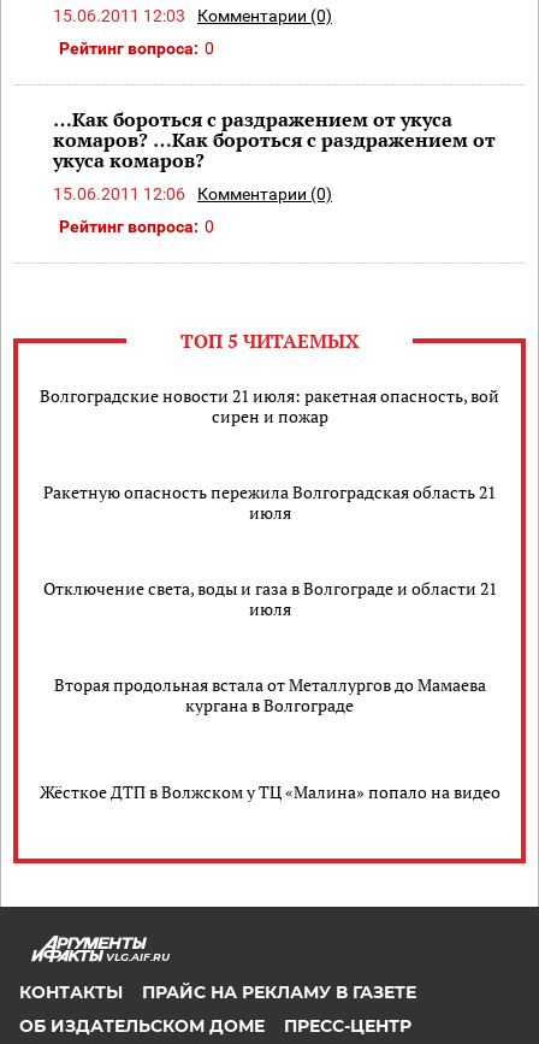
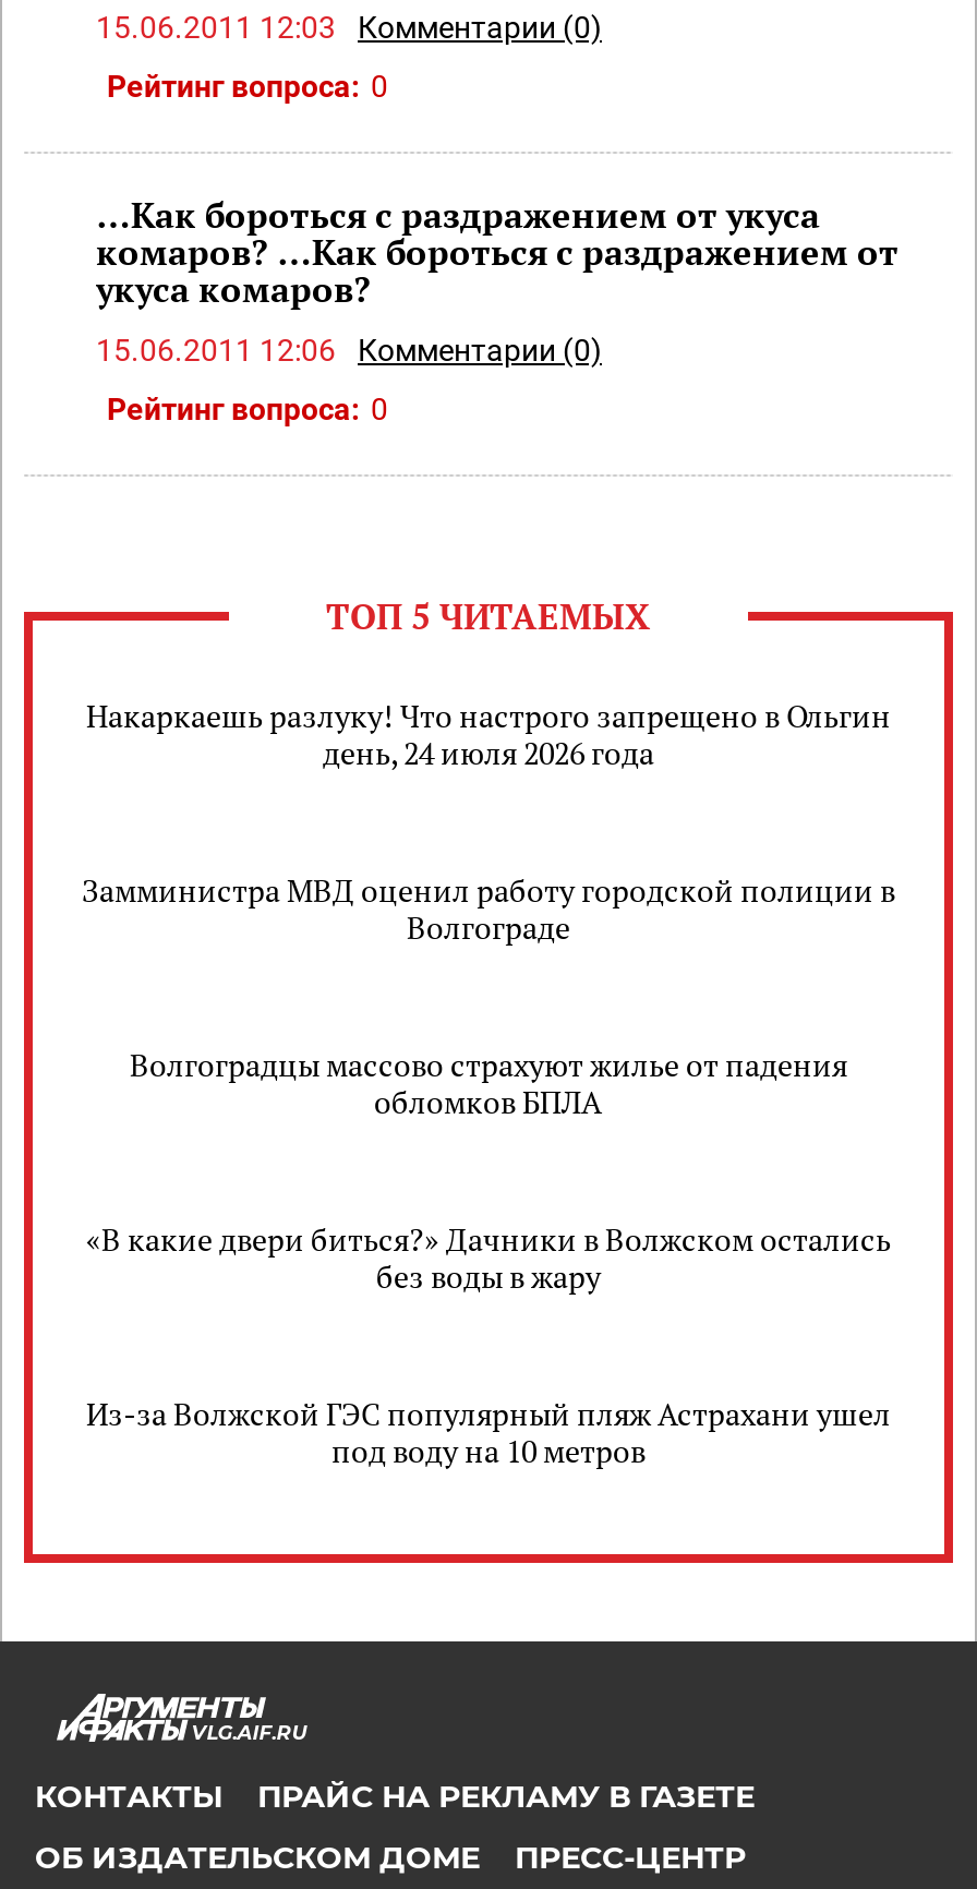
[40,384,499,427] Волгоградские новости 21 июля: ракетная опасность, вой | сирен и пожар -> [86,695,891,773] Накаркаешь разлуку! Что настрого запрещено в Ольгин | день, 24 июля 2026 года
[43,480,496,524] Ракетную опасность пережила Волгоградская область 21 | июля -> [82,869,895,948] Замминистра МВД оценил работу городской полиции в | Волгограде
[43,577,496,620] Отключение света, воды и газа в Волгограде и области 21 | июля -> [130,1044,847,1122] Волгоградцы массово страхуют жилье от падения | обломков БПЛА
[54,673,485,716] Вторая продольная встала от Металлургов до Мамаева | кургана в Волгограде -> [86,1218,891,1297] «В какие двери биться?» Дачники в Волжском остались | без воды в жару
[39,780,500,803] Жёсткое ДТП в Волжском у ТЦ «Малина» попало на видео -> [86,1393,891,1471] Из-за Волжской ГЭС популярный пляж Астрахани ушел | под воду на 10 метров

